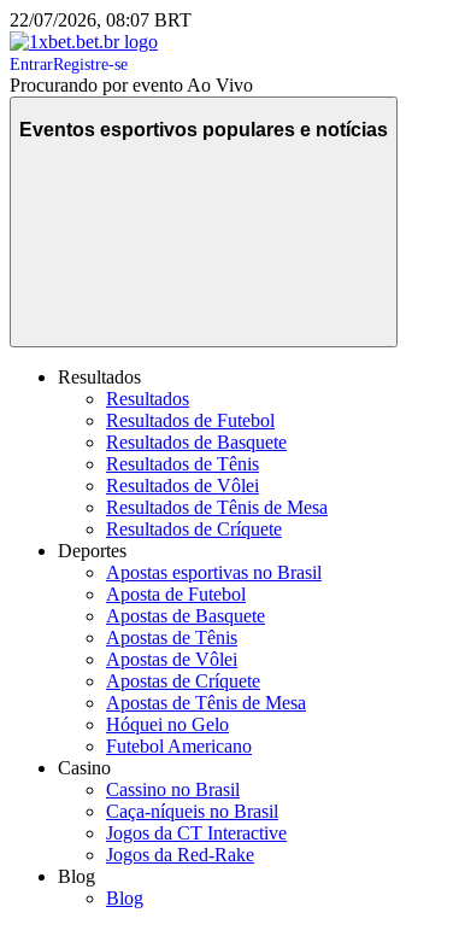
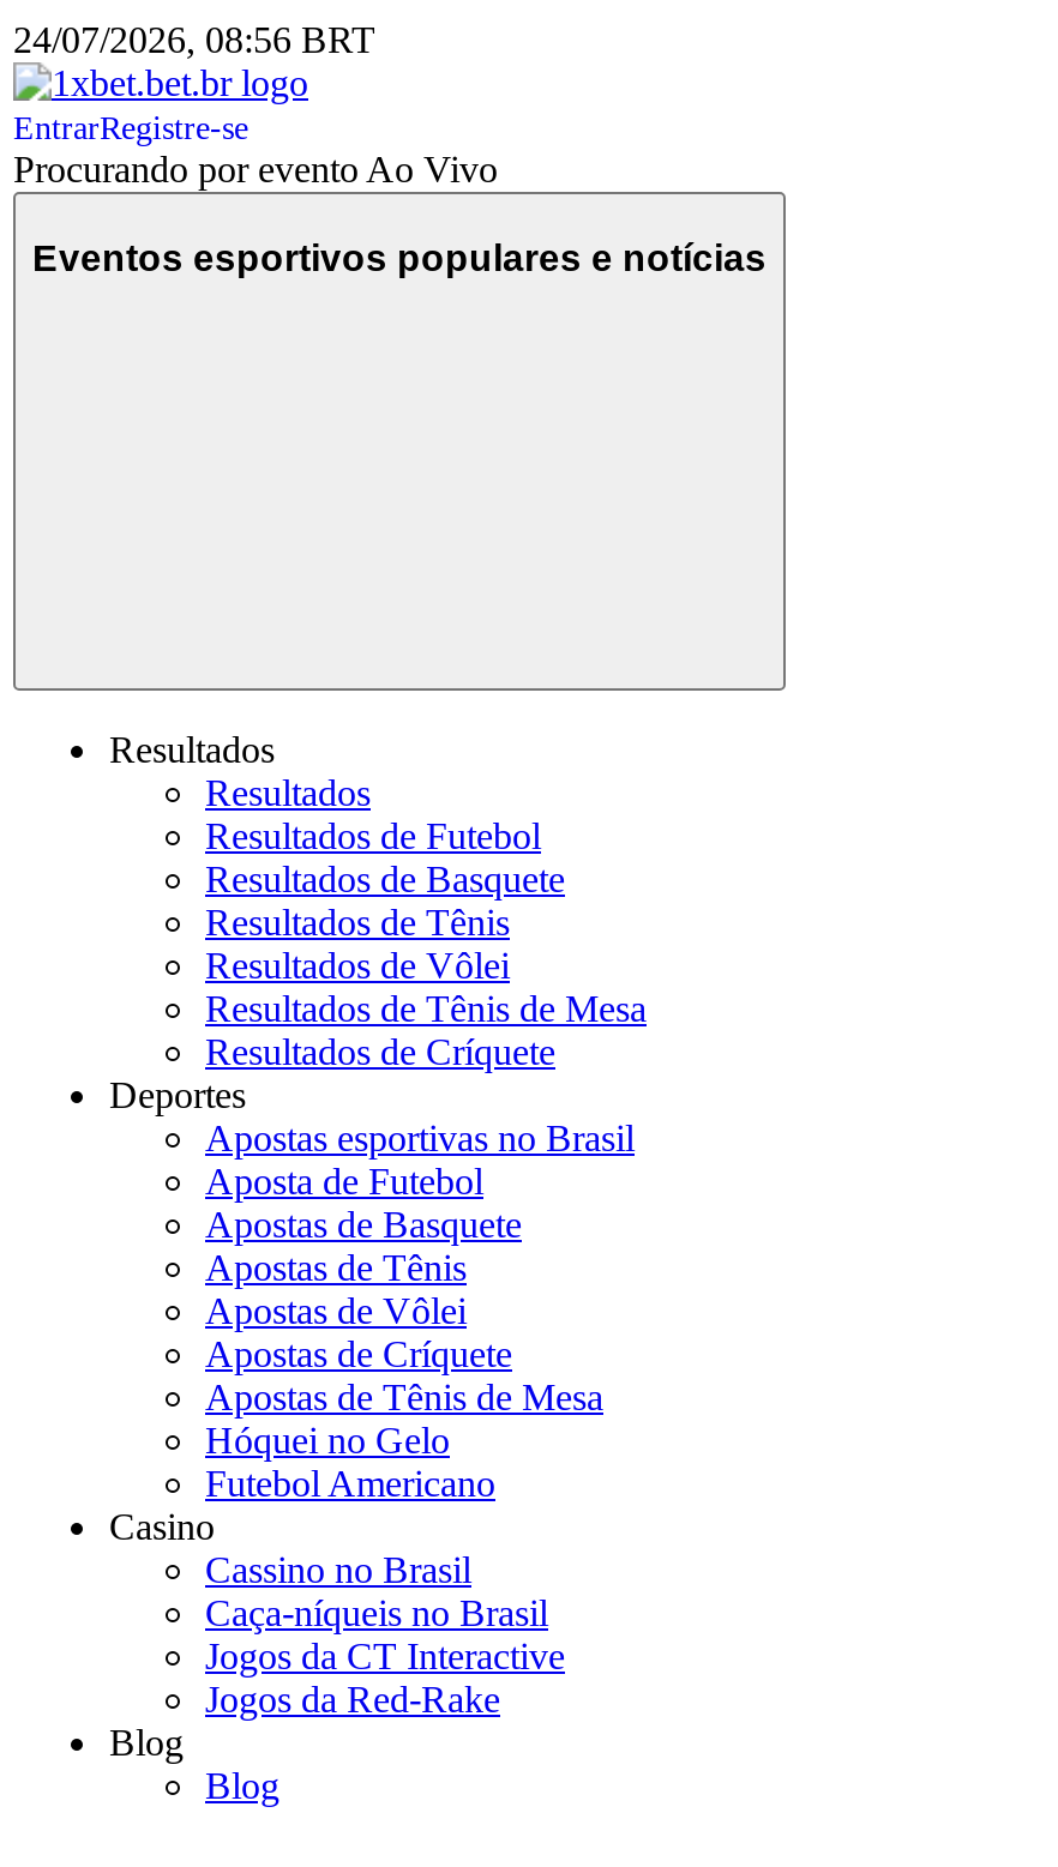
[10,10,192,30] 22/07/2026, 08:07 BRT -> [13,19,375,60] 24/07/2026, 08:56 BRT

